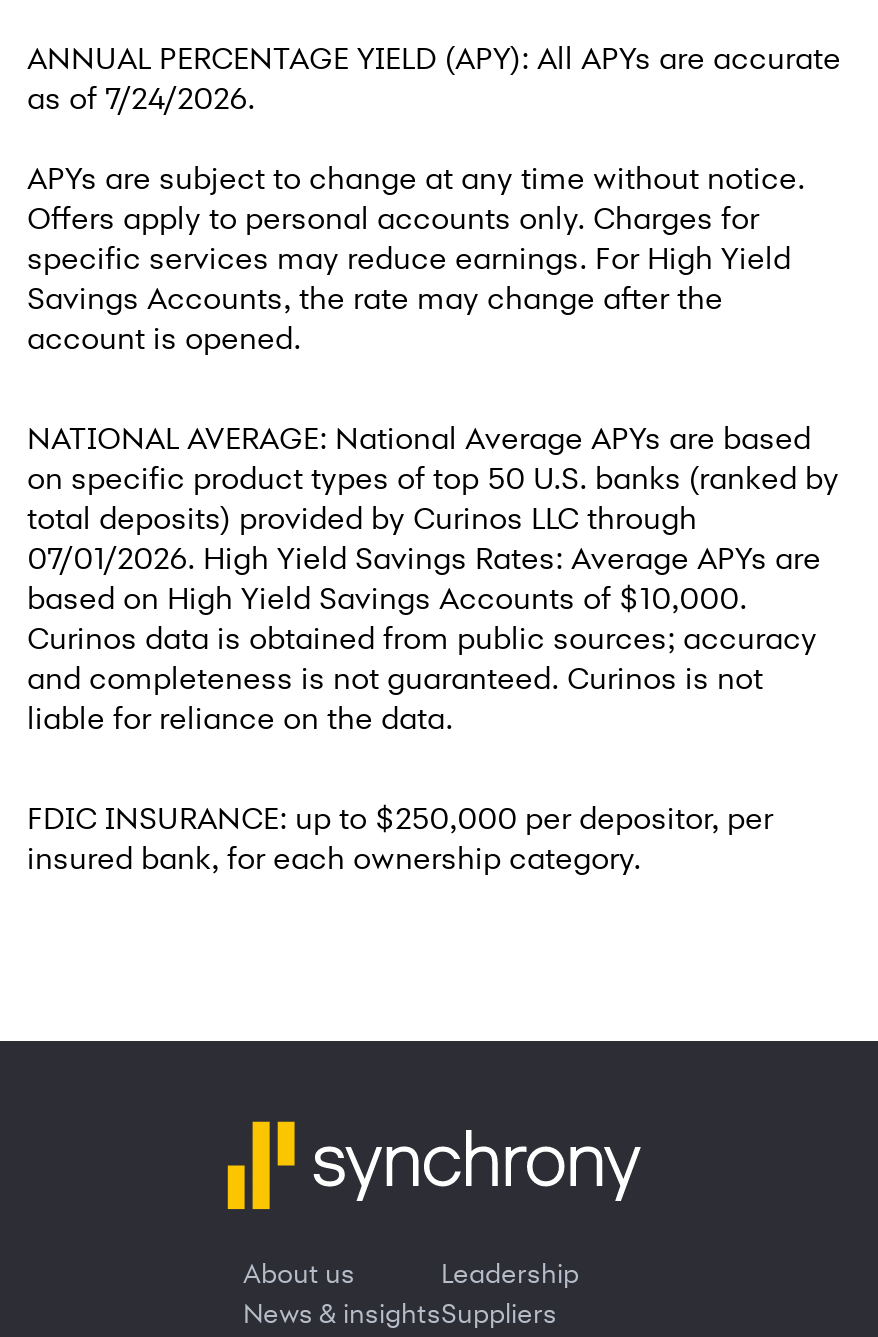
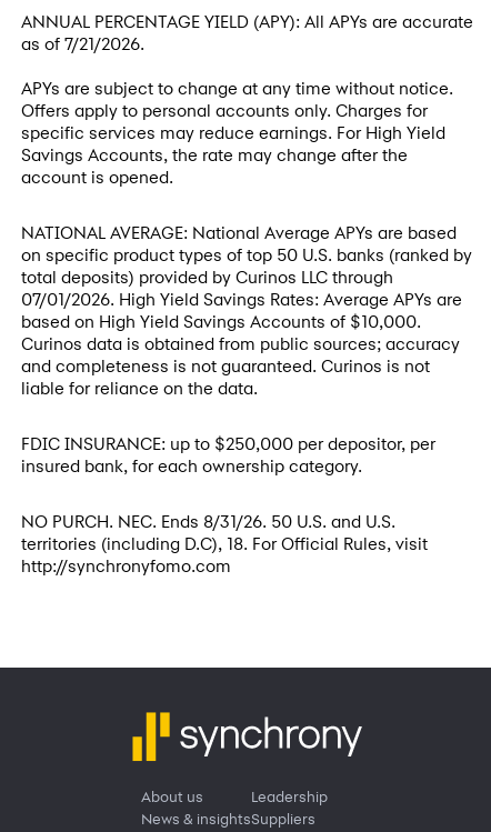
[27,85,255,117] as of 7/24/2026. -> [21,36,144,54] as of 7/21/2026.
none -> [21,514,428,576] NO PURCH. NEC. Ends 8/31/26. 50 U.S. and U.S. | territories (including D.C), 18. For Official Rules, visit | http://synchronyfomo.com

